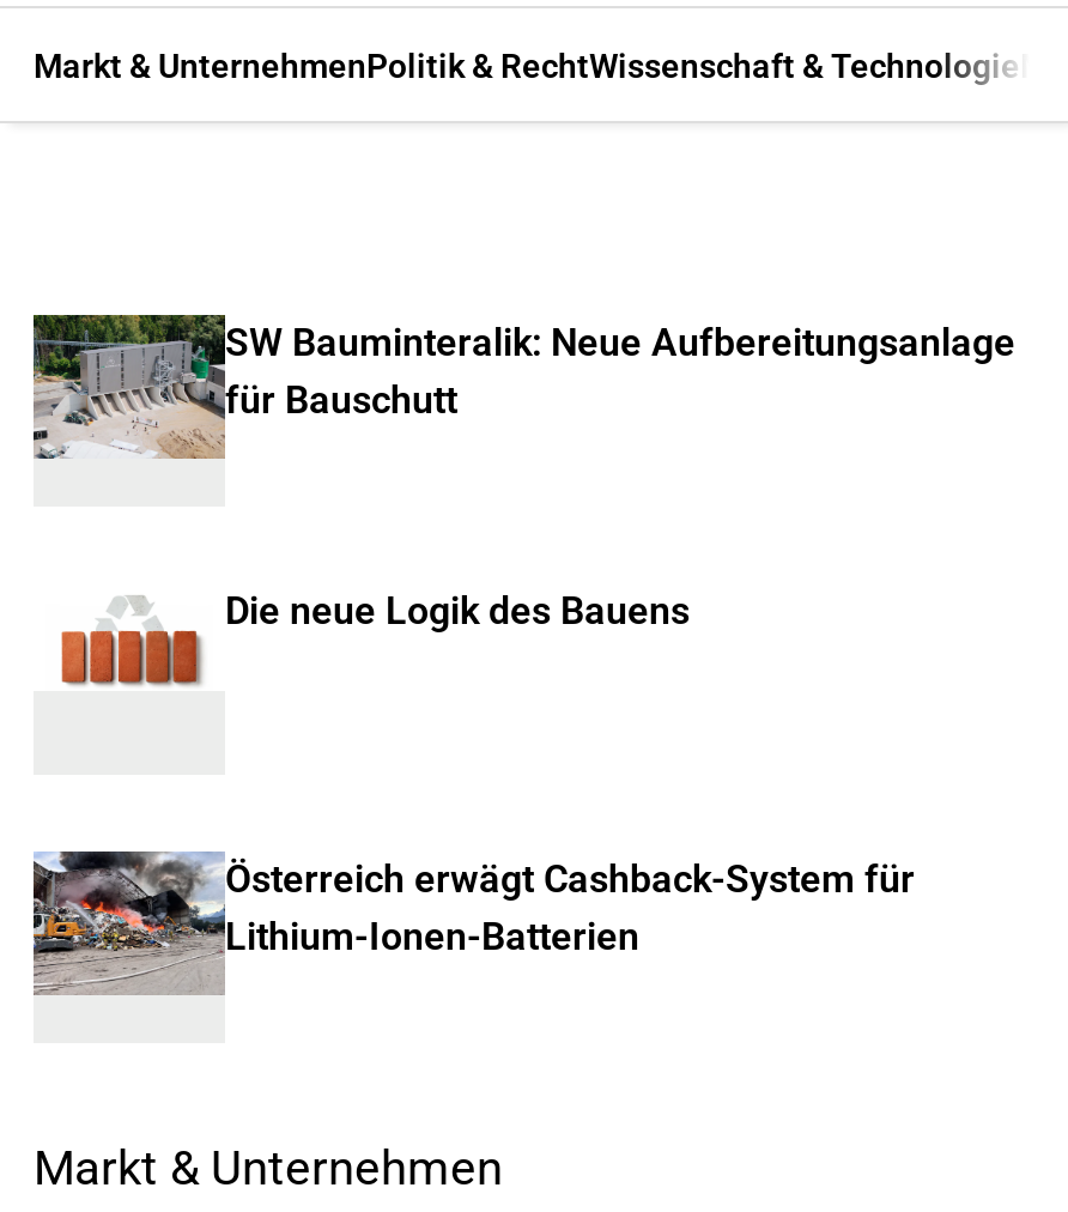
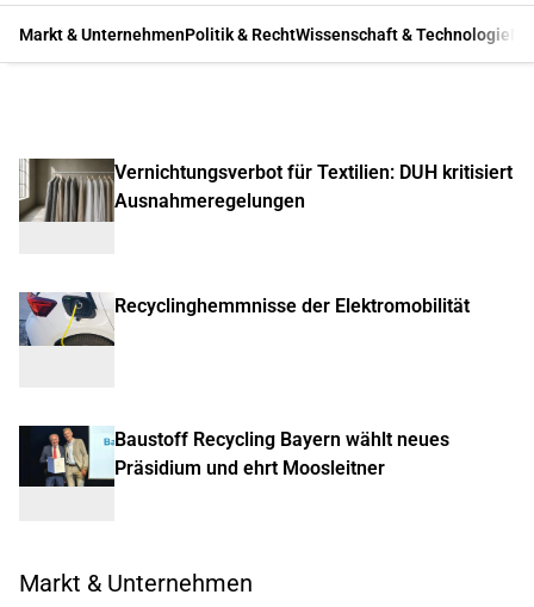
[31,313,1015,461] [image] | SW Bauminteralik: Neue Aufbereitungsanlage | für Bauschutt -> [19,159,513,230] [image] | Vernichtungsverbot für Textilien: DUH kritisiert | Ausnahmeregelungen
[34,583,690,691] [image] | Die neue Logik des Bauens -> [18,291,470,347] [image] | Recyclinghemmnisse der Elektromobilität
[31,849,915,995] [image] | Österreich erwägt Cashback-System für | Lithium-Ionen-Batterien -> [18,425,449,496] [image] | Baustoff Recycling Bayern wählt neues | Präsidium und ehrt Moosleitner

